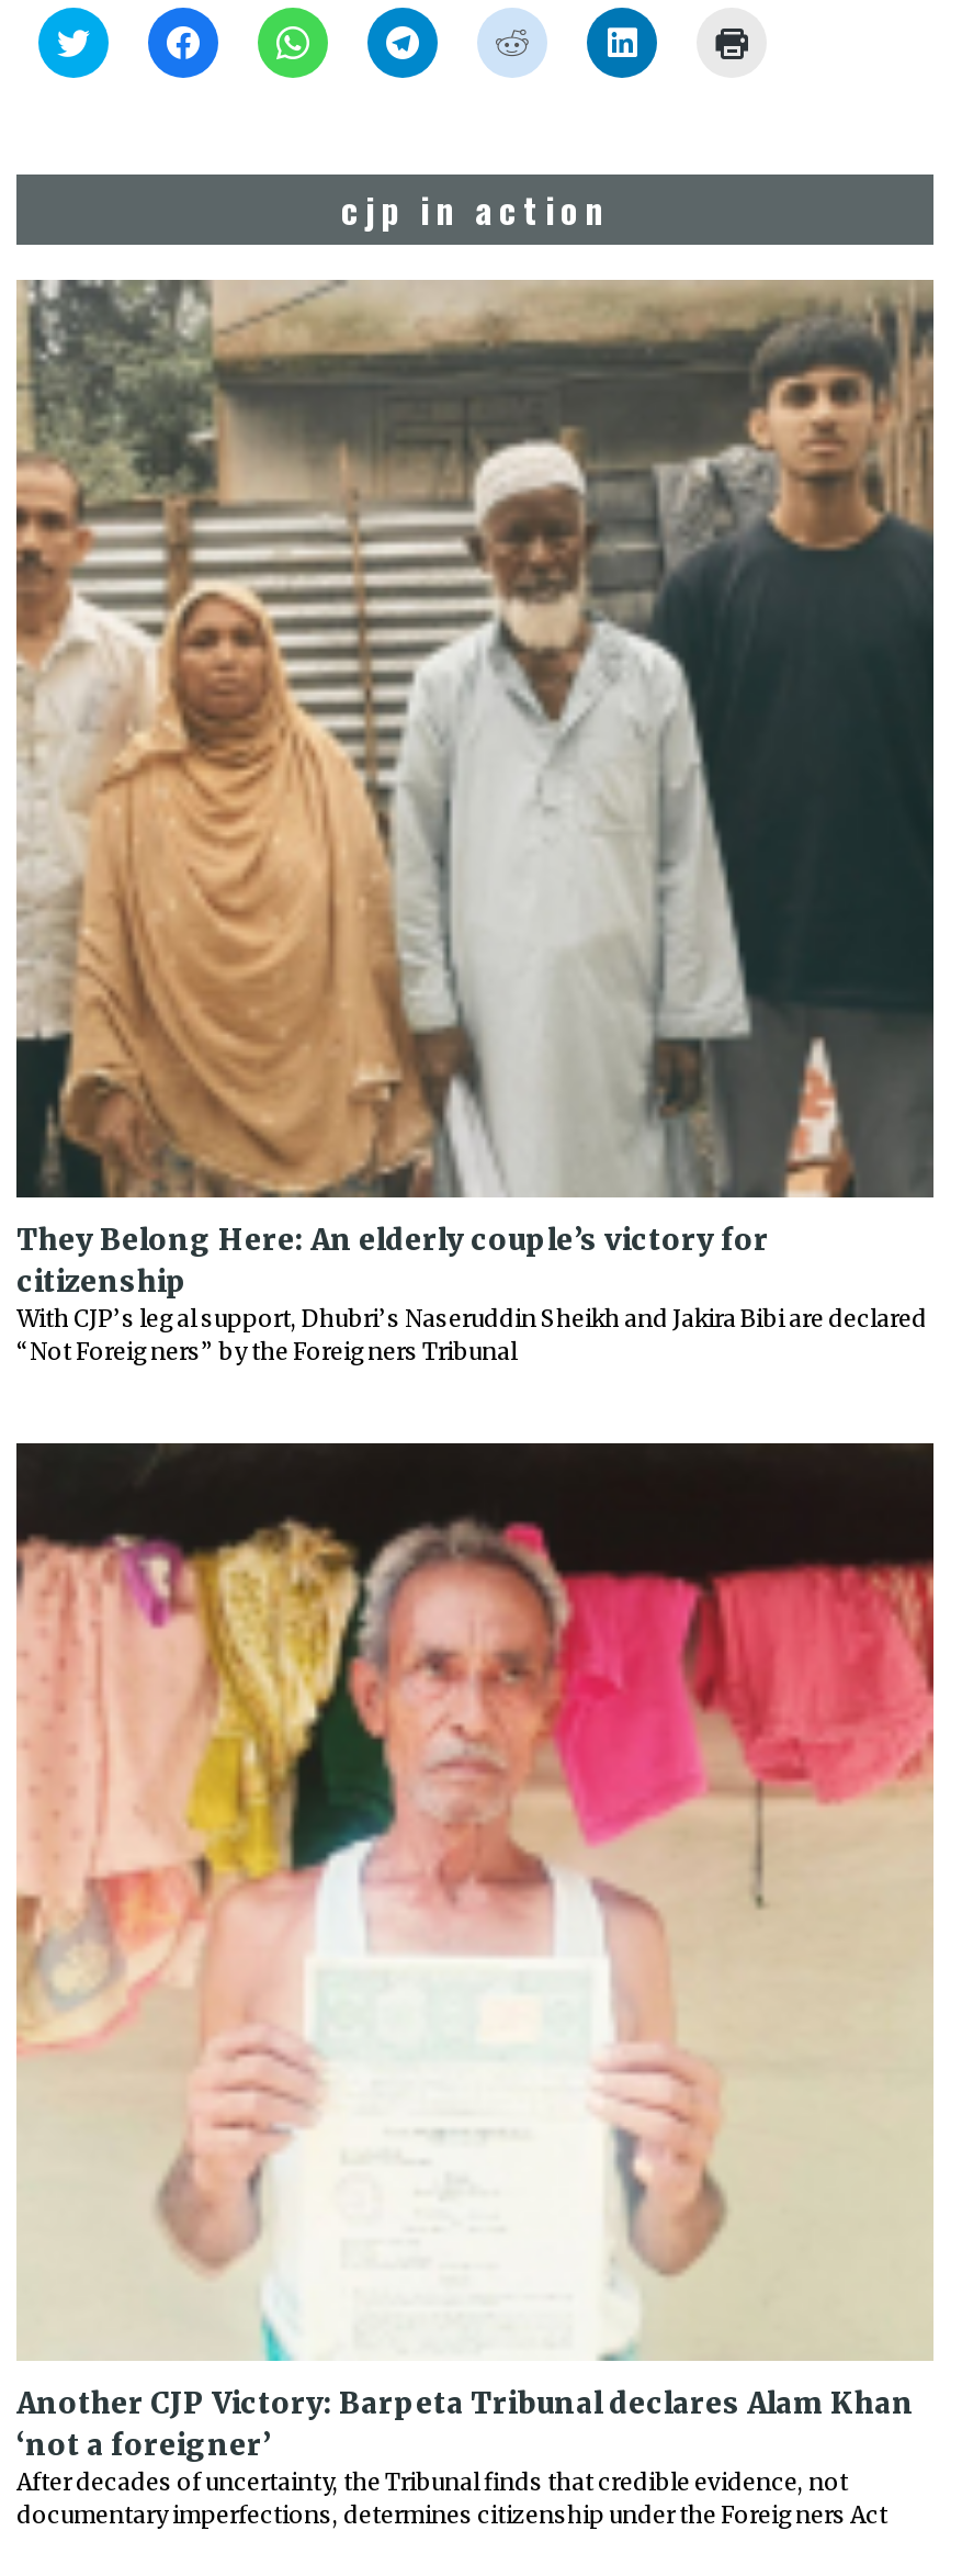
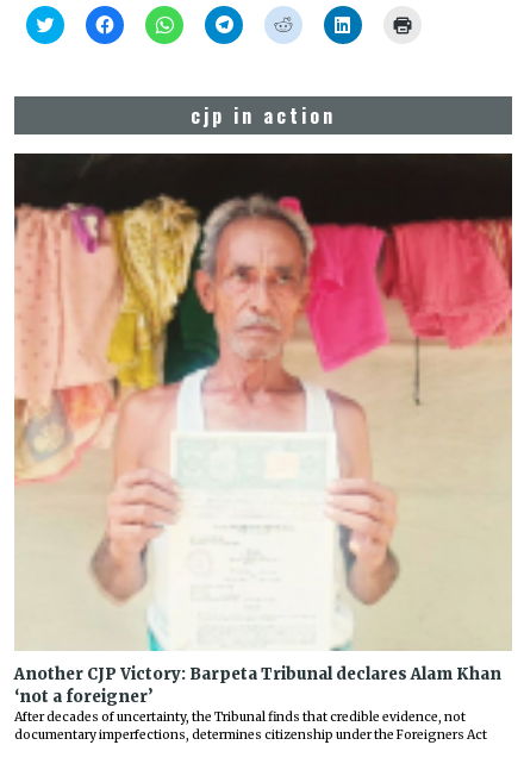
[14,280,936,1366] [image] | They Belong Here: An elderly couple’s victory for | citizenship | With CJP’s legal support, Dhubri’s Naseruddin Sheikh and Jakira Bibi are declared | “Not Foreigners” by the Foreigners Tribunal -> none

